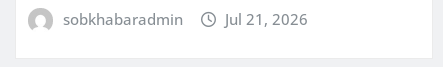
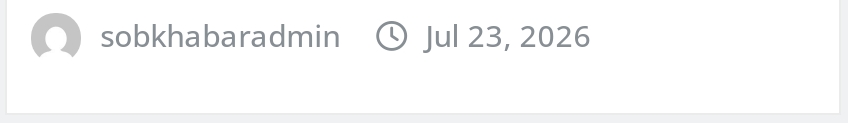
[225,9,308,29] Jul 21, 2026 -> [425,15,591,55] Jul 23, 2026

